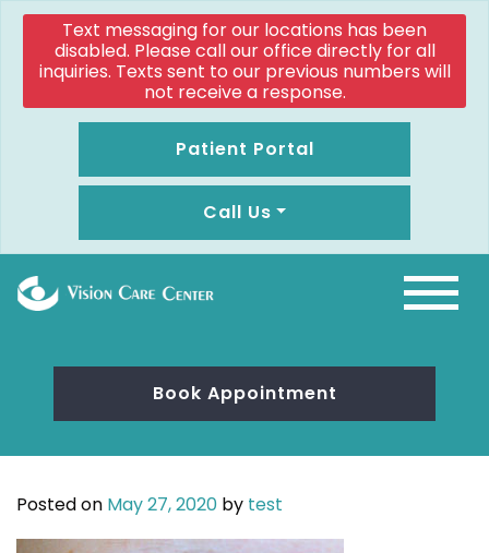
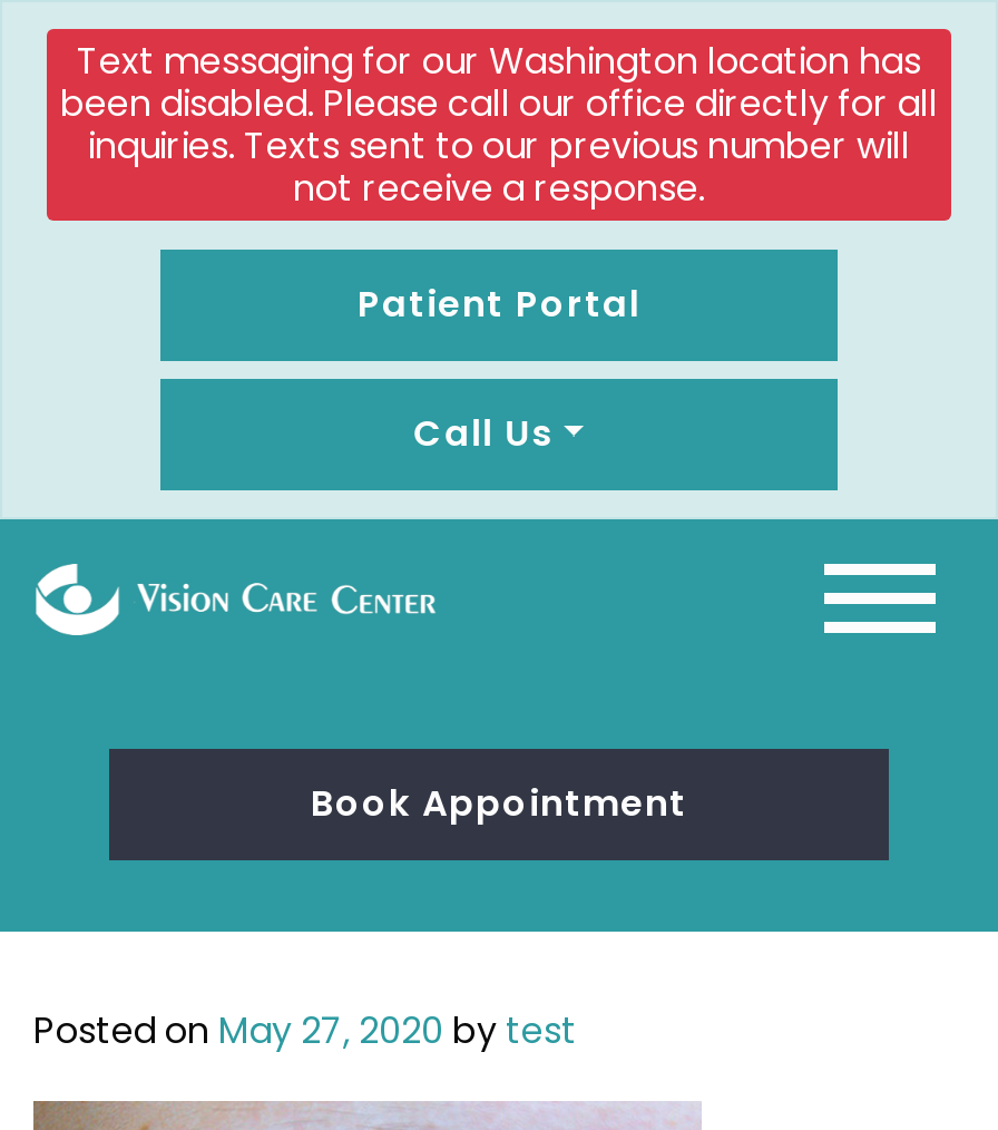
[39,17,450,84] Text messaging for our locations has been | disabled. Please call our office directly for all | inquiries. Texts sent to our previous numbers will -> [60,36,938,172] Text messaging for our Washington location has | been disabled. Please call our office directly for all | inquiries. Texts sent to our previous number will

